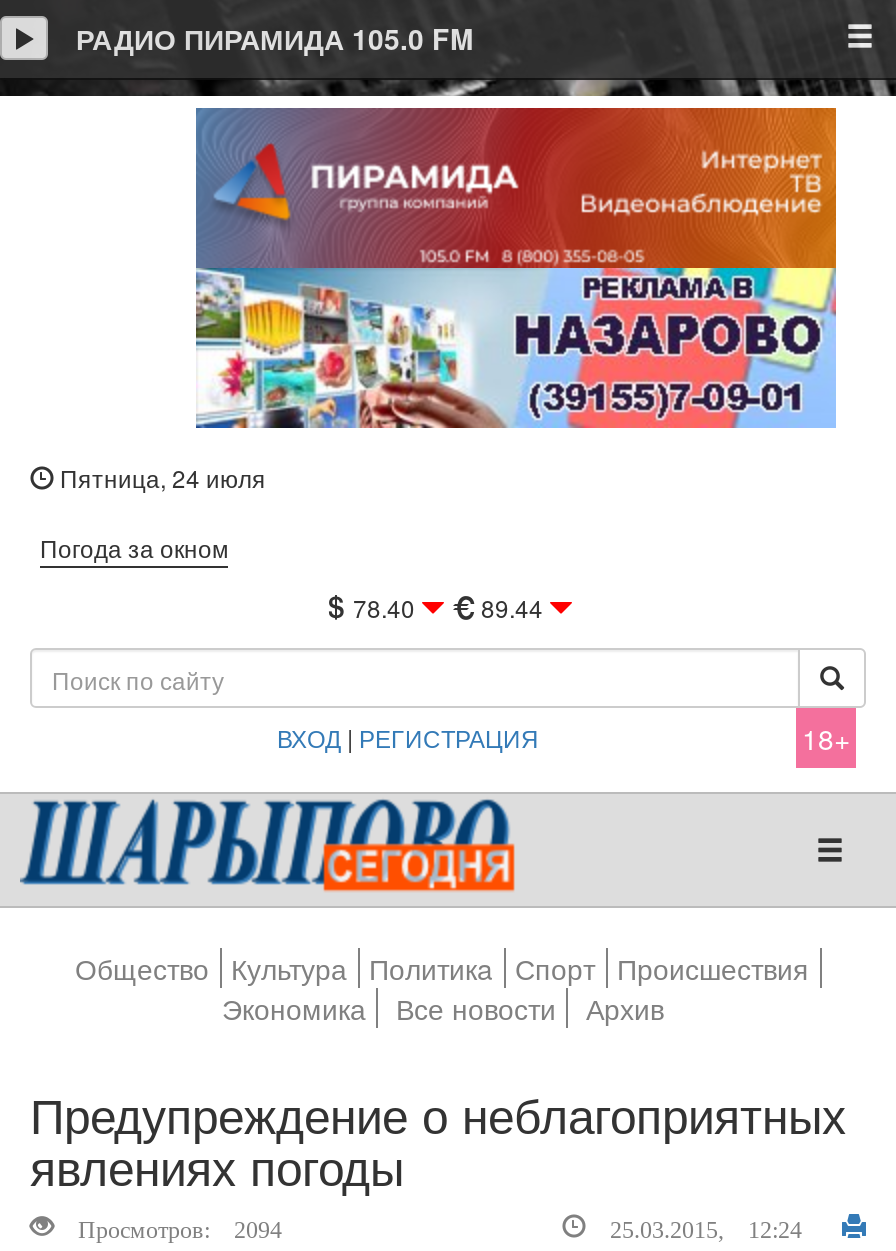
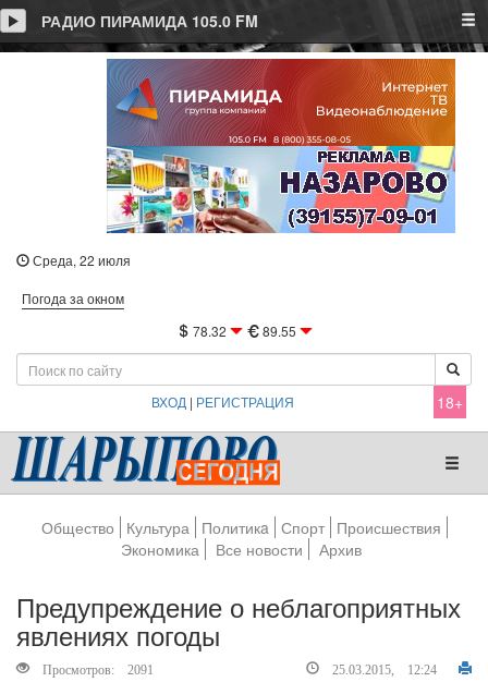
[54,460,266,494] Пятница, 24 июля -> [29,251,131,269] Среда, 22 июля
[347,590,421,624] 78.40 -> [189,321,229,340] 78.32
[475,590,549,624] 89.44 -> [259,321,299,340] 89.55
[54,1212,282,1240] Просмотров: 2094 -> [29,660,154,675] Просмотров: 2091

